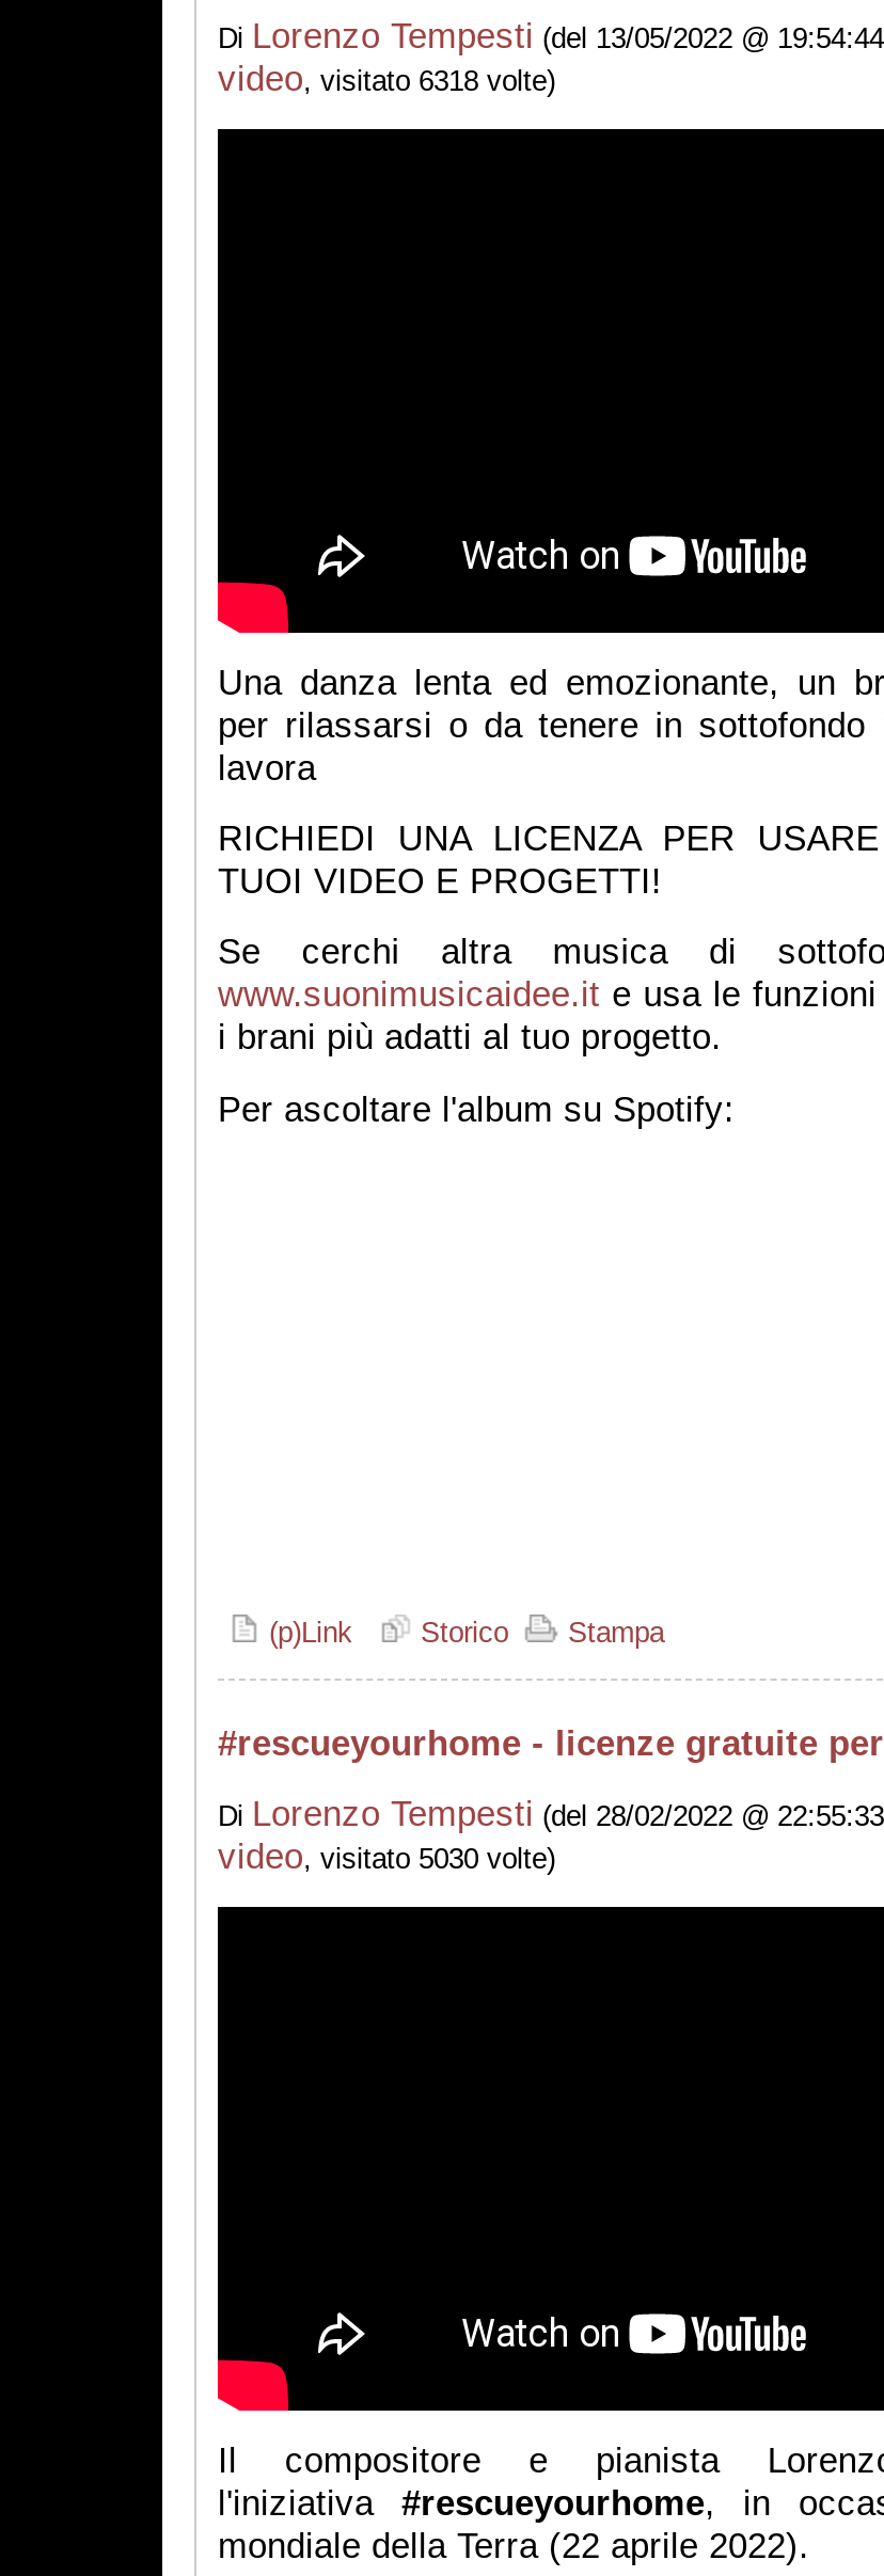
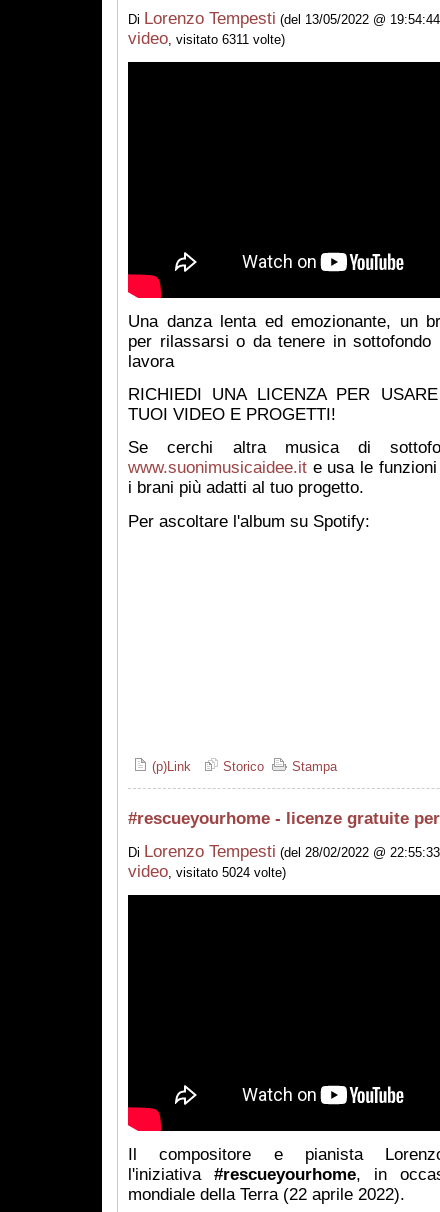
[218,59,555,99] video, visitato 6318 volte) -> [128,29,285,48] video, visitato 6311 volte)
[218,1836,555,1877] video, visitato 5030 volte) -> [128,862,286,881] video, visitato 5024 volte)

